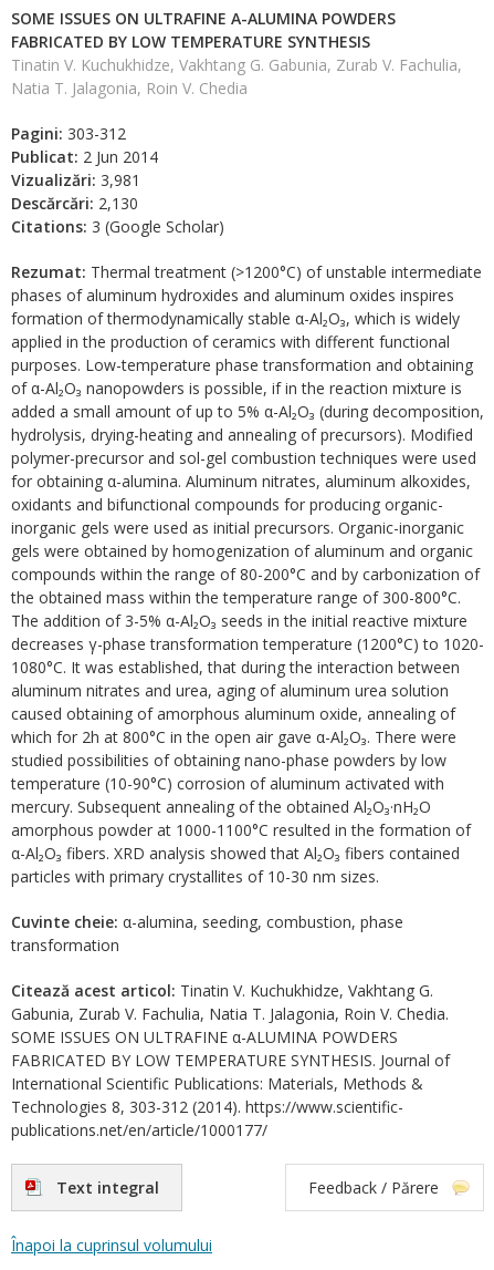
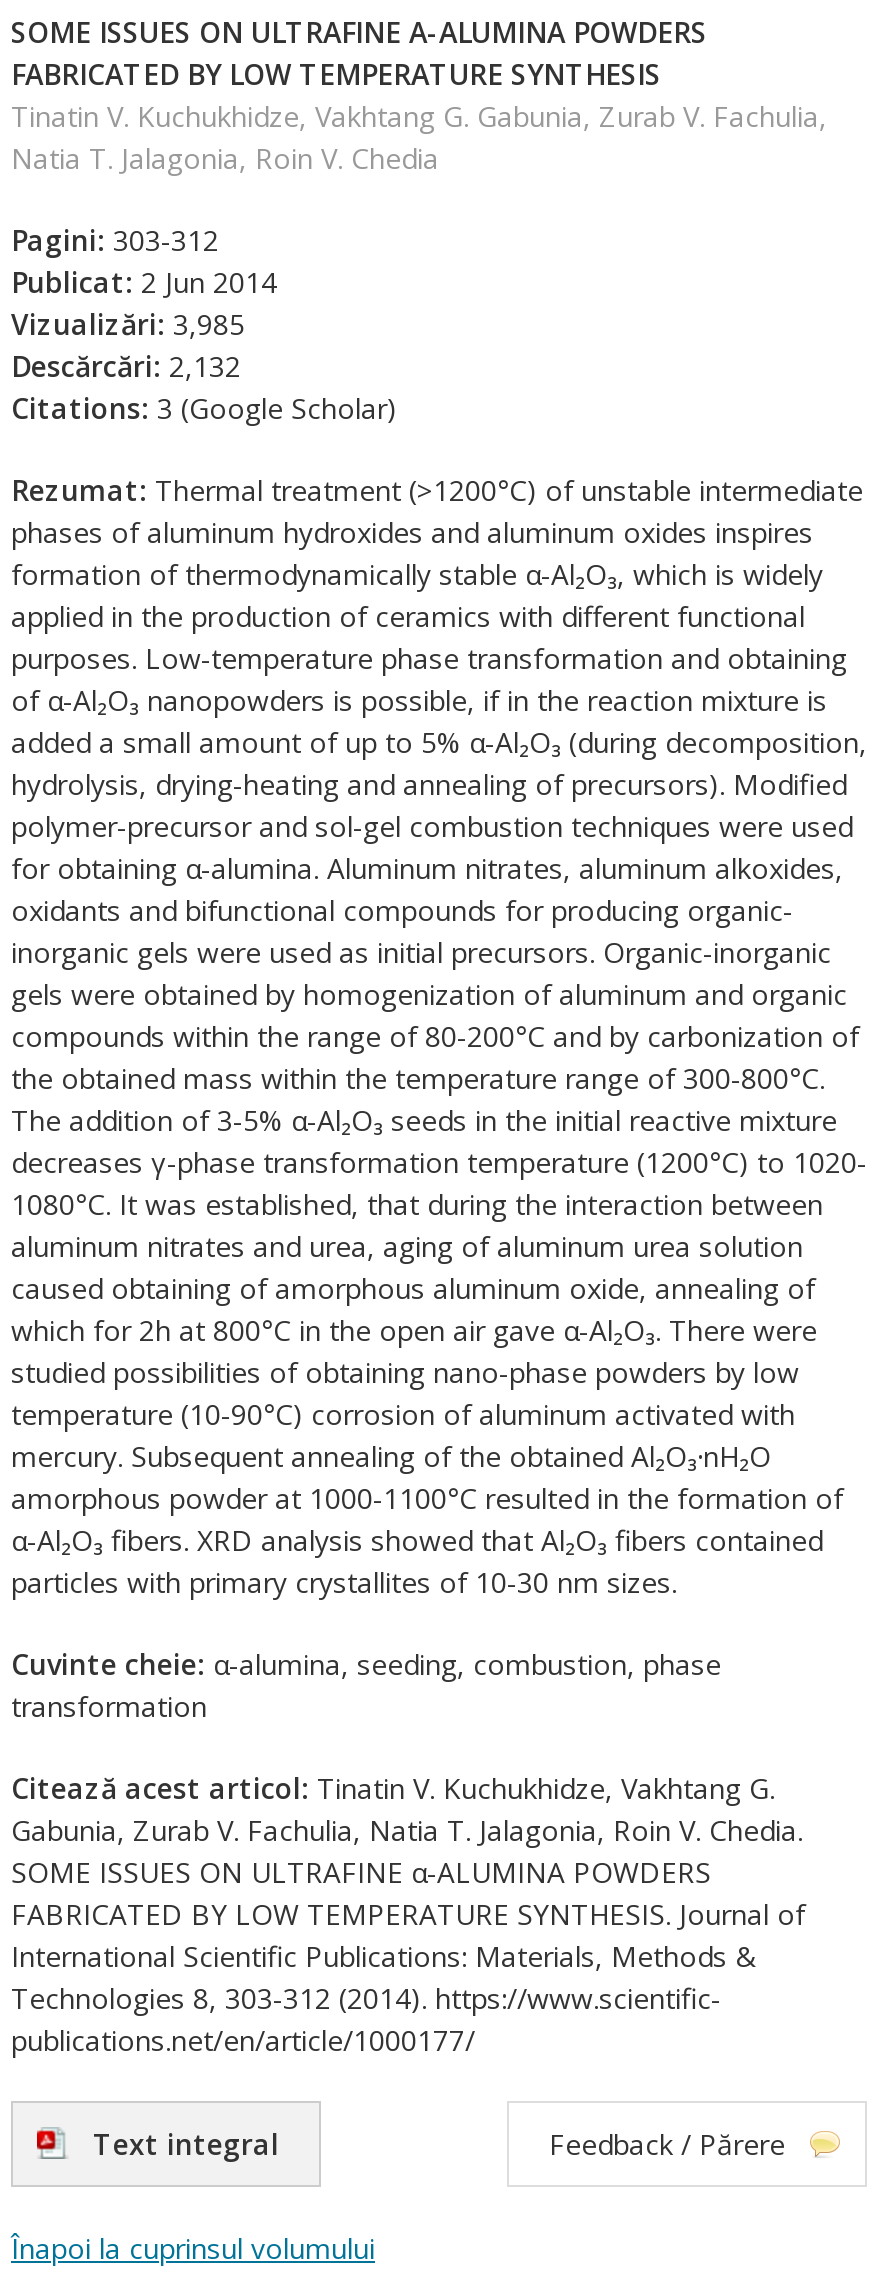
[11,169,140,190] Vizualizări: 3,981 -> [11,305,245,343] Vizualizări: 3,985
[11,193,138,214] Descărcări: 2,130 -> [11,347,241,385] Descărcări: 2,132

